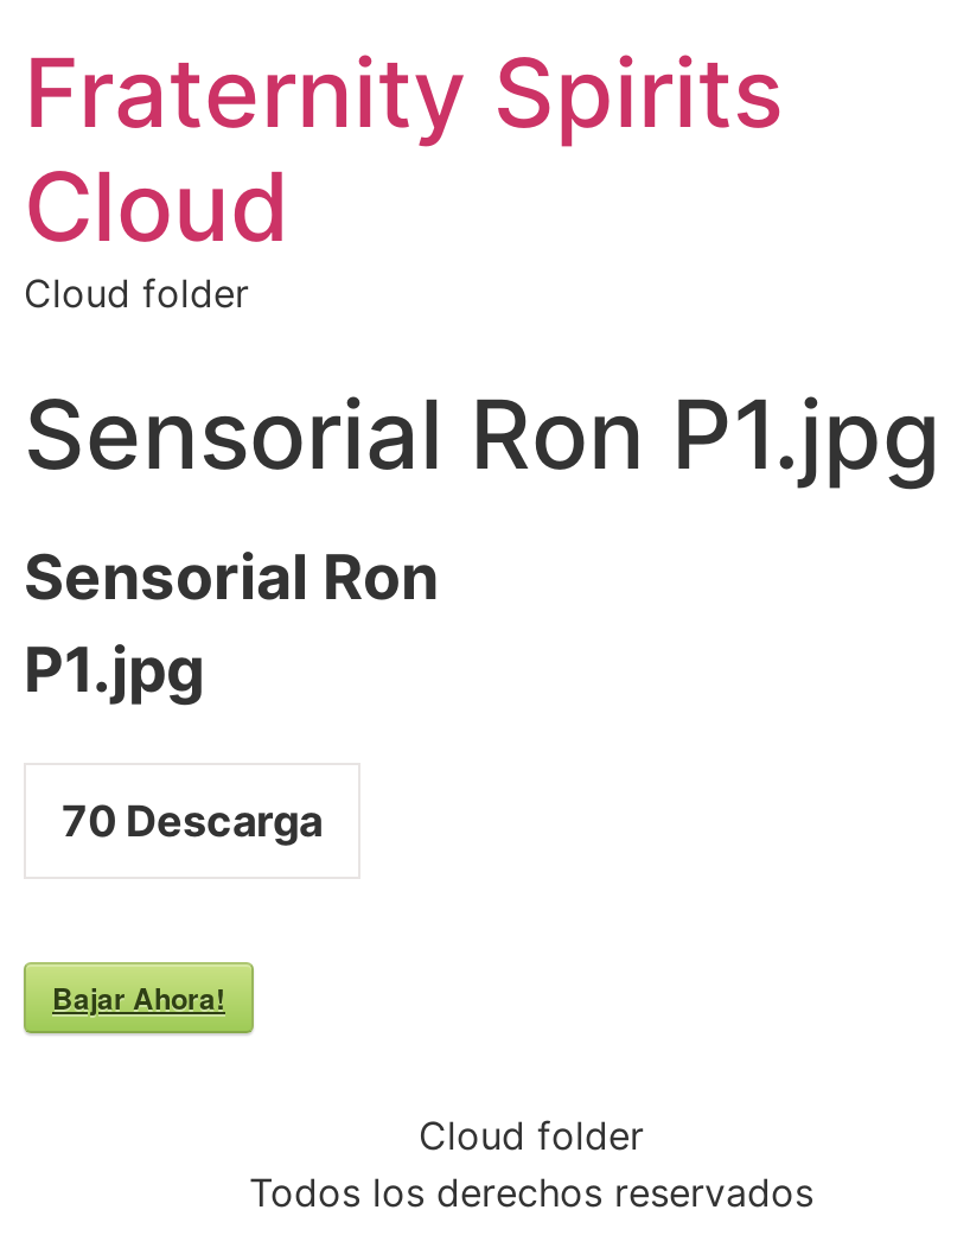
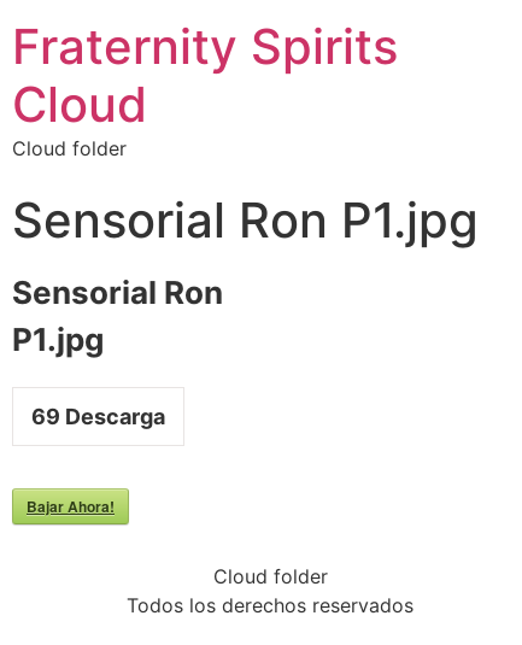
[62,796,323,846] 70 Descarga -> [31,404,165,429] 69 Descarga

